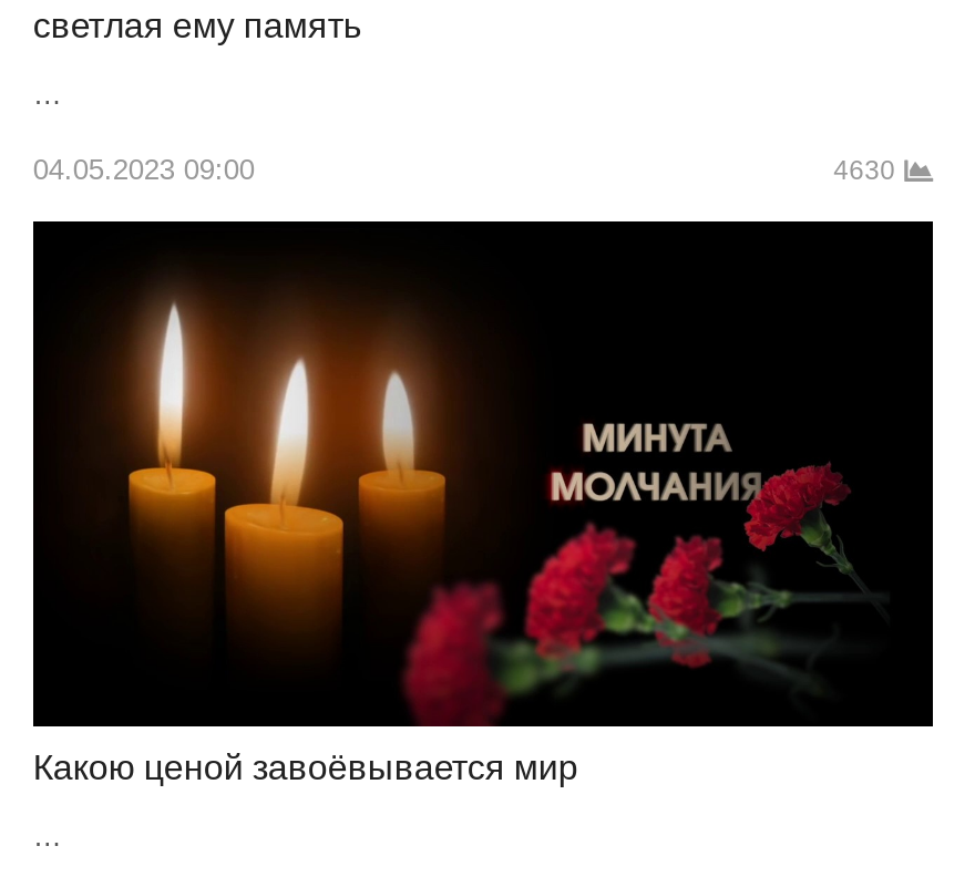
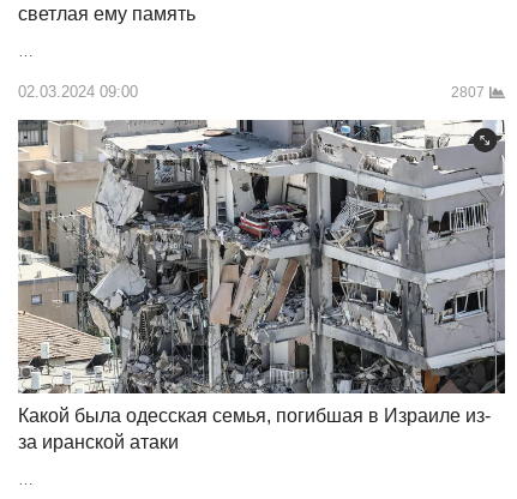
[33,153,895,186] 04.05.2023 09:00 | 4630 -> [18,83,485,101] 02.03.2024 09:00 | 2807
[31,219,935,787] [image] | Какою ценой завоёвывается мир -> [17,119,506,452] [image] | Какой была одесская семья, погибшая в Израиле из- | за иранской атаки

